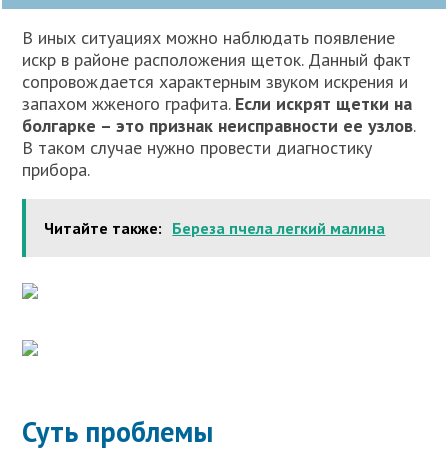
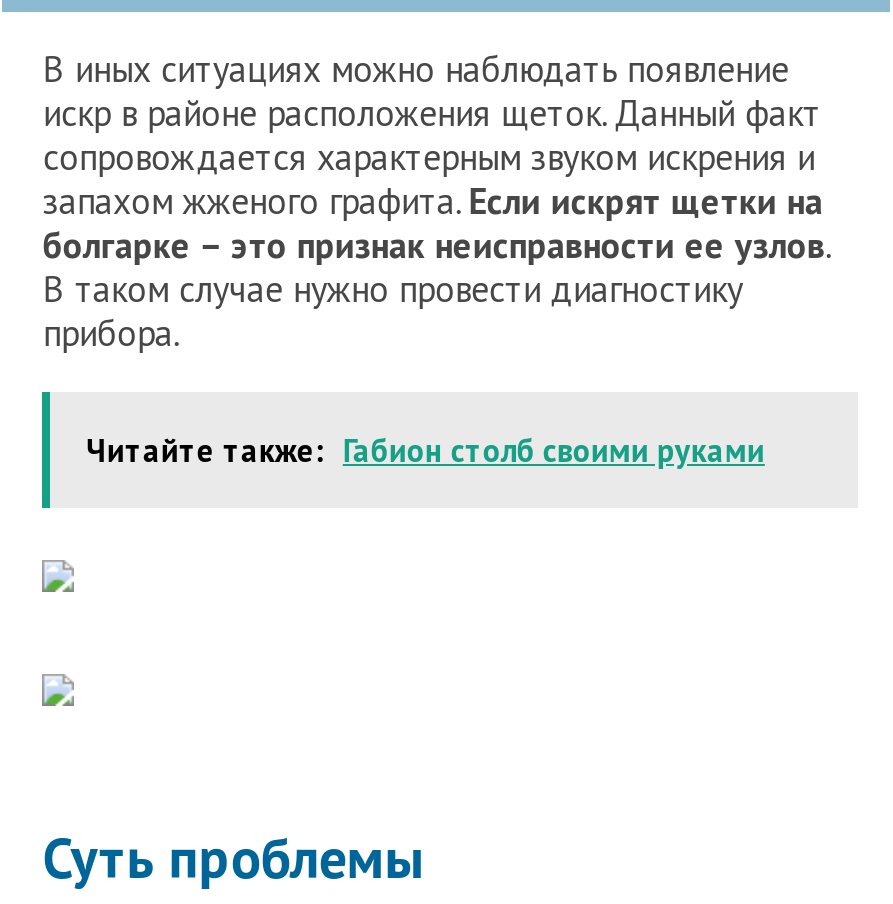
[44,218,385,238] Читайте также: Береза пчела легкий малина -> [87,429,765,469] Читайте также: Габион столб своими руками

